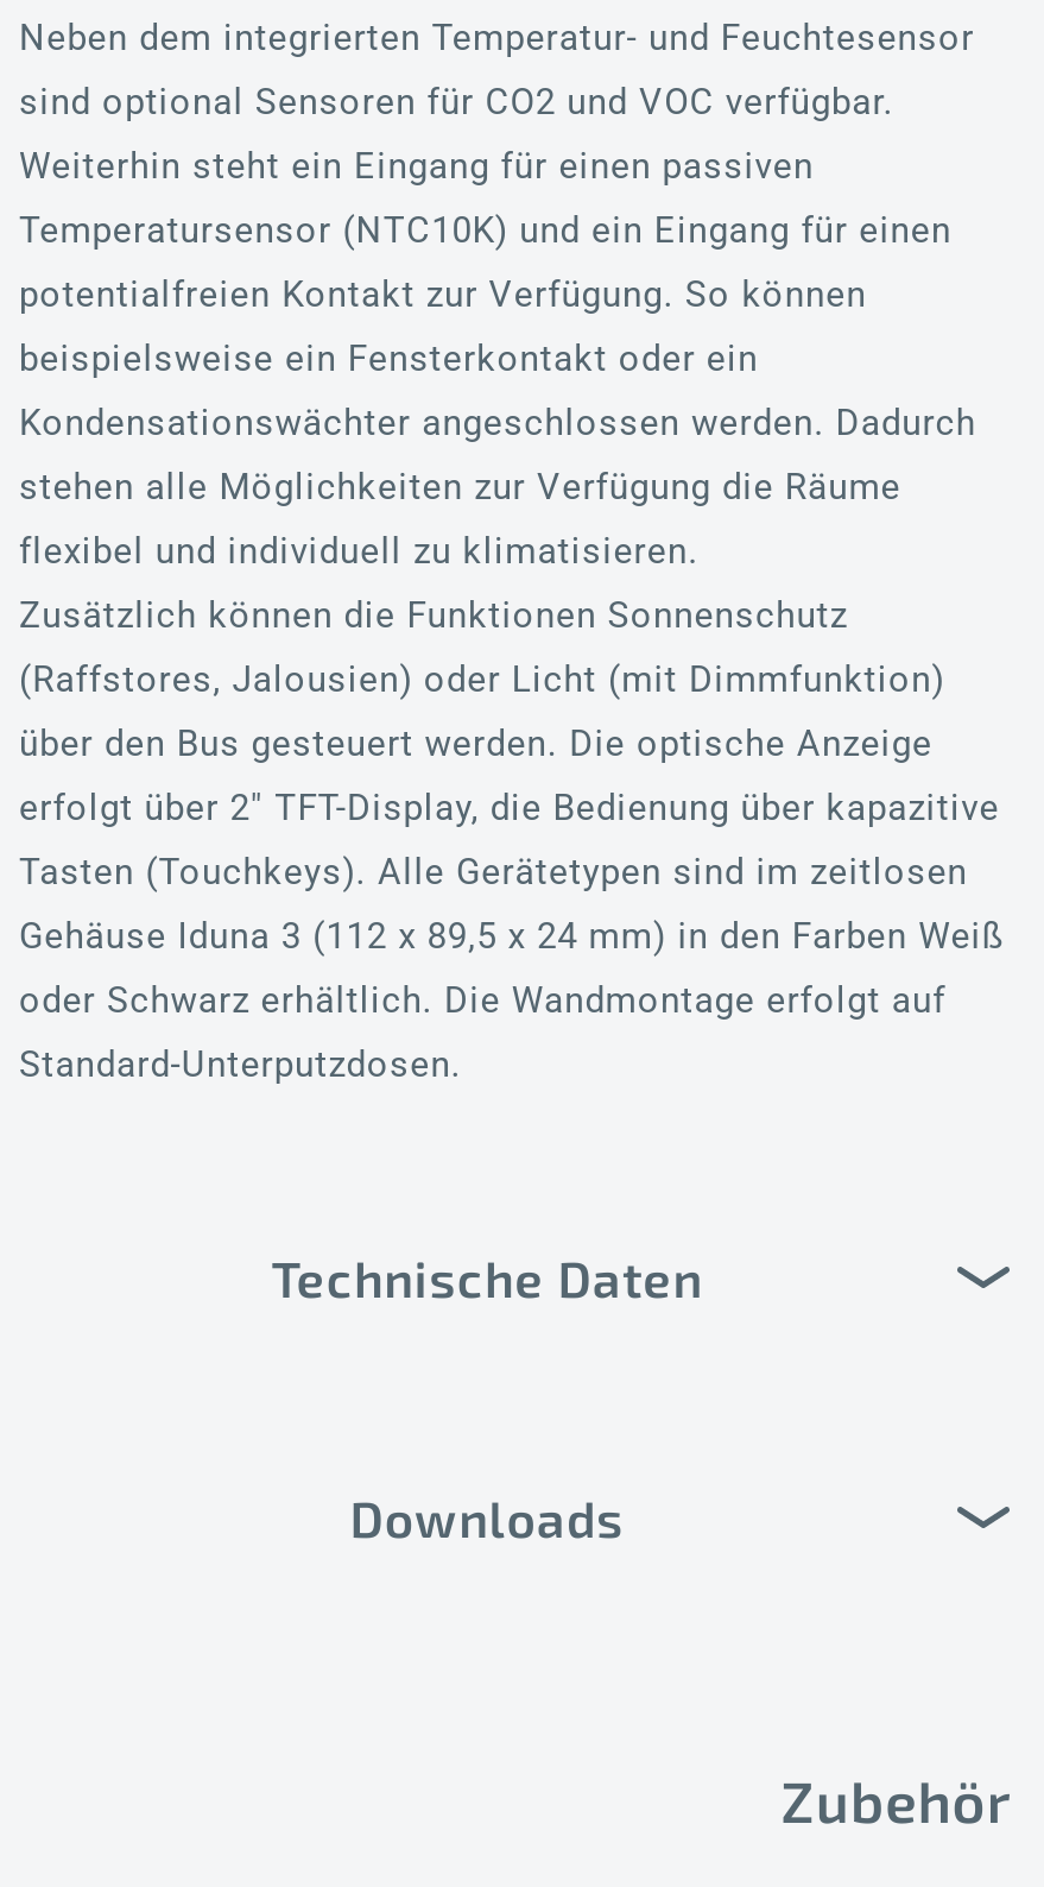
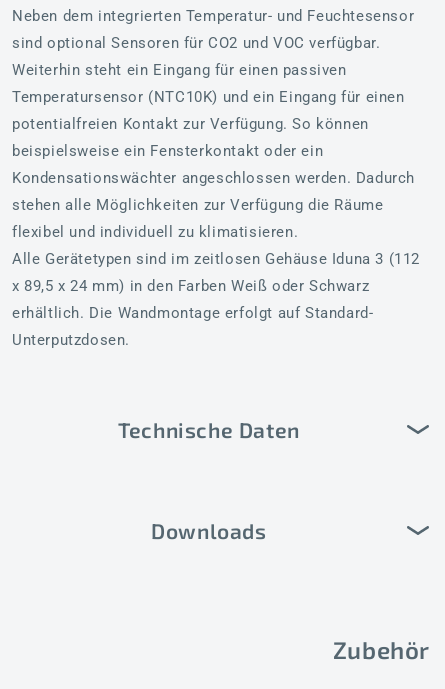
[19,594,1005,1086] Zusätzlich können die Funktionen Sonnenschutz | (Raffstores, Jalousien) oder Licht (mit Dimmfunktion) | über den Bus gesteuert werden. Die optische Anzeige | erfolgt über 2" TFT-Display, die Bedienung über kapazitive | Tasten (Touchkeys). Alle Gerätetypen sind im zeitlosen | Gehäuse Iduna 3 (112 x 89,5 x 24 mm) in den Farben Weiß | oder Schwarz erhältlich. Die Wandmontage erfolgt auf | Standard-Unterputzdosen. -> [12,250,420,349] Alle Gerätetypen sind im zeitlosen Gehäuse Iduna 3 (112 | x 89,5 x 24 mm) in den Farben Weiß oder Schwarz | erhältlich. Die Wandmontage erfolgt auf Standard- | Unterputzdosen.

